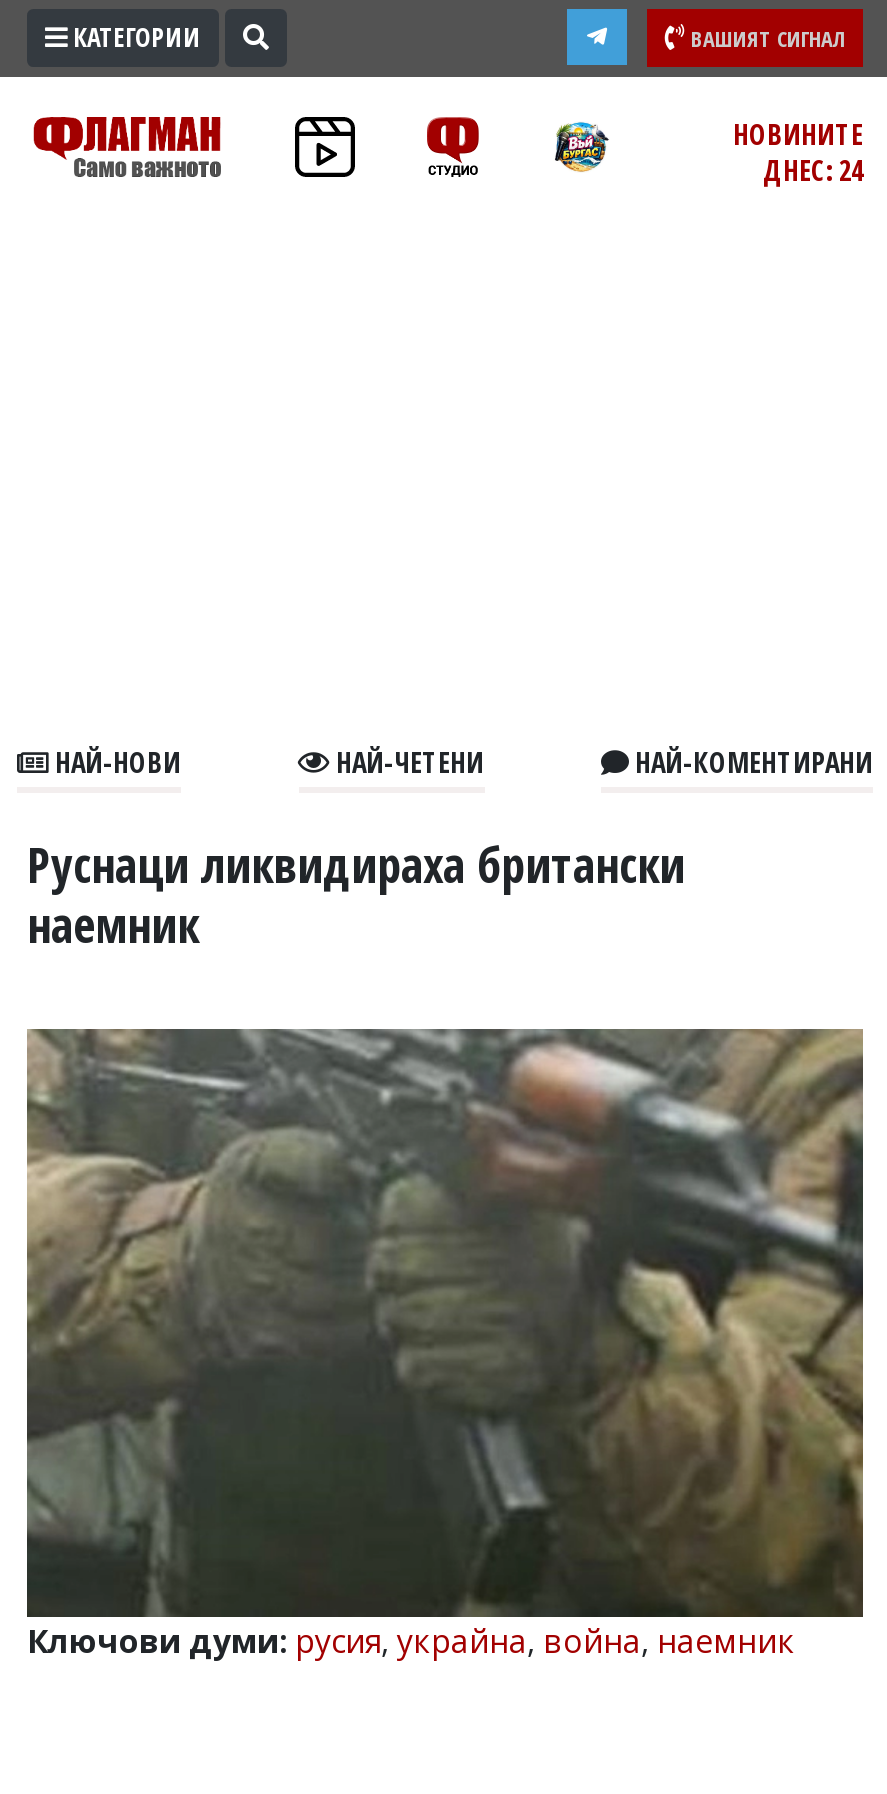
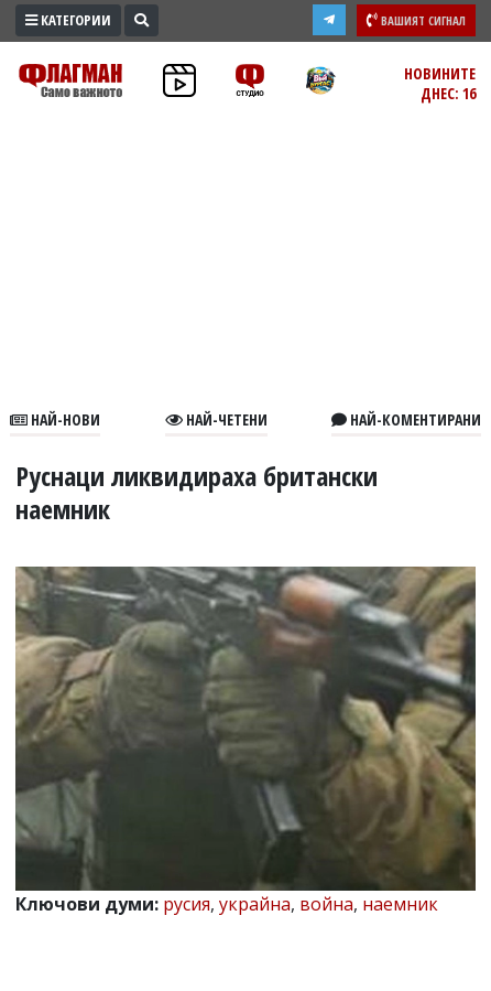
[763,151,863,189] ДНЕС: 24 -> [421,83,476,104] ДНЕС: 16

